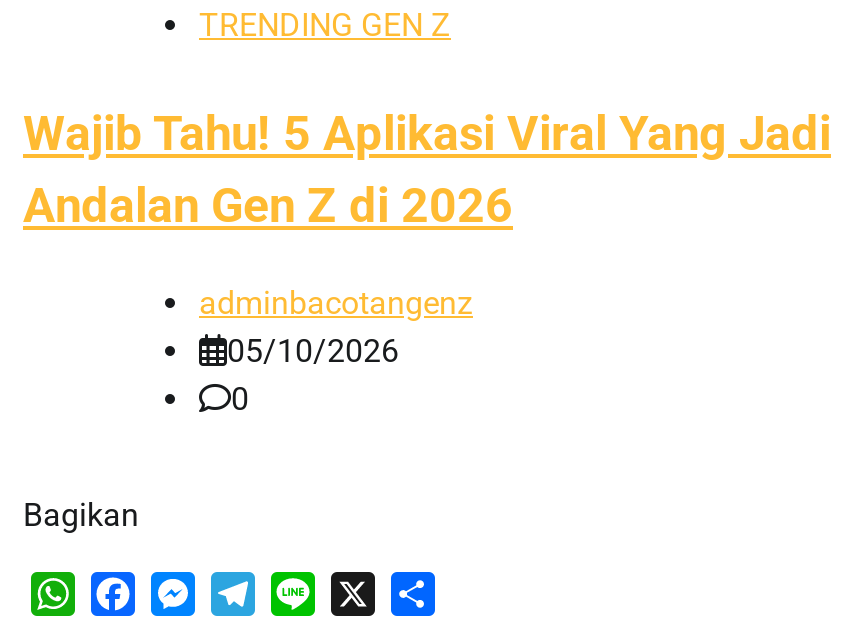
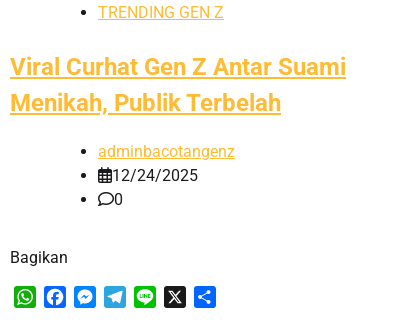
[23,105,831,233] Wajib Tahu! 5 Aplikasi Viral Yang Jadi | Andalan Gen Z di 2026 -> [10,53,346,117] Viral Curhat Gen Z Antar Suami | Menikah, Publik Terbelah
[227,333,399,371] 05/10/2026 -> [112,166,198,185] 12/24/2025

